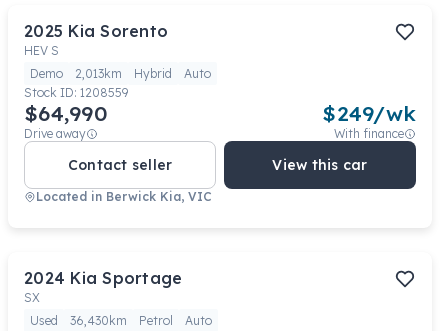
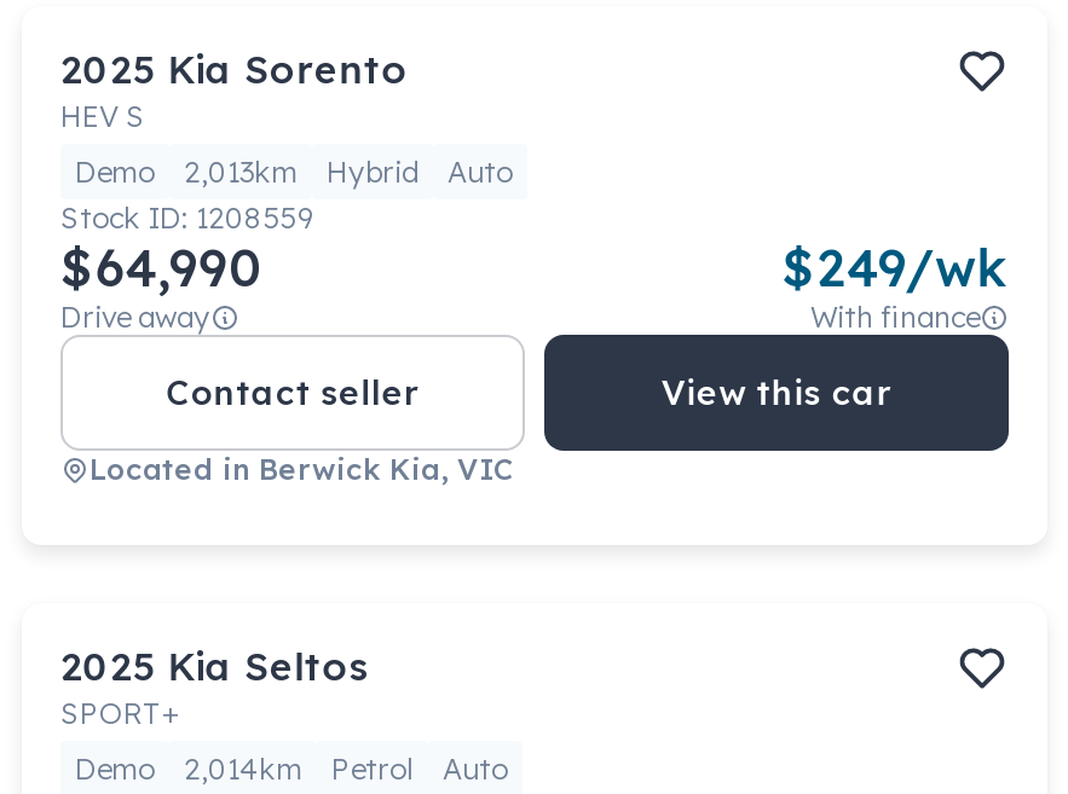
[24,268,182,305] 2024 Kia Sportage | SX -> [60,642,370,731] 2025 Kia Seltos | SPORT+
[30,313,127,328] Used | 36,430km -> [75,750,302,787] Demo | 2,014km

